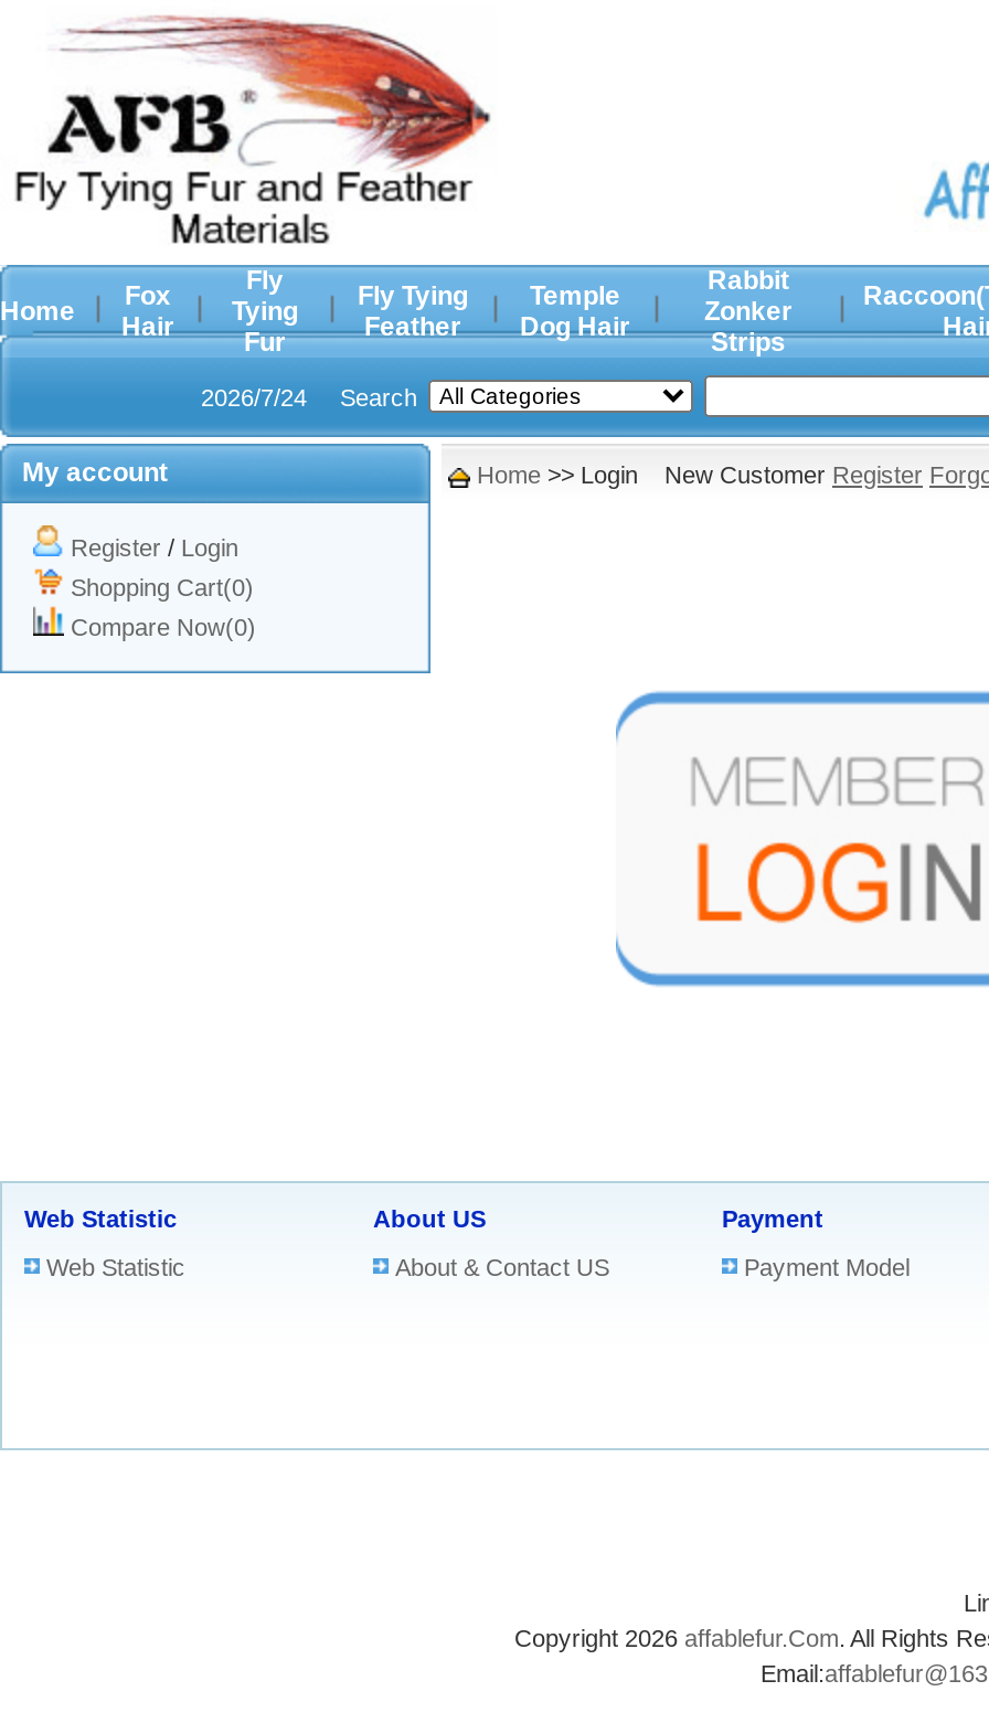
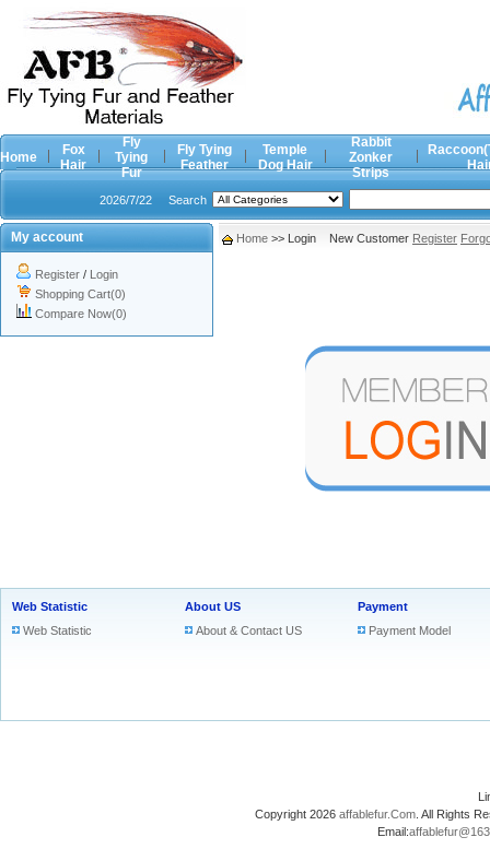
[201,384,417,411] 2026/7/24 Search -> [100,193,207,207] 2026/7/22 Search

